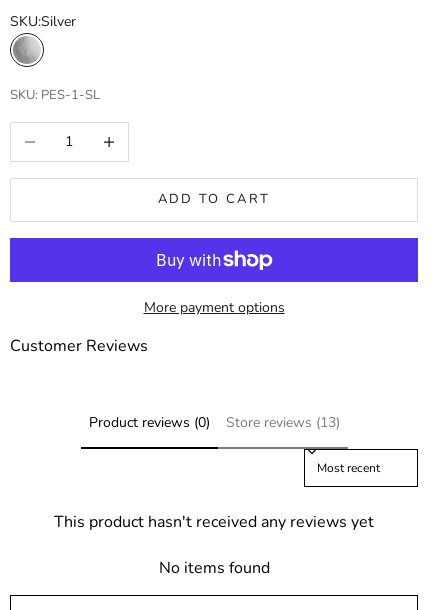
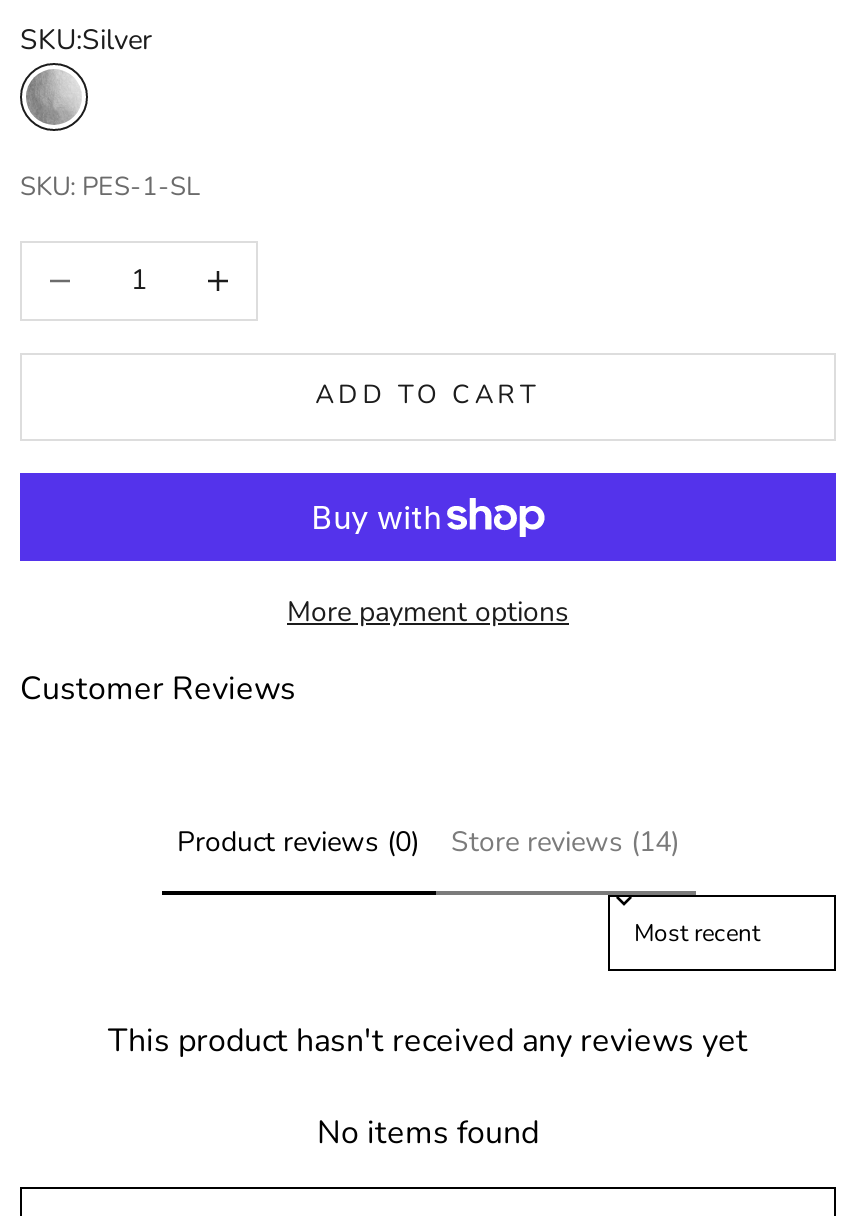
[225,413,339,432] Store reviews (13) -> [451,822,679,860] Store reviews (14)

